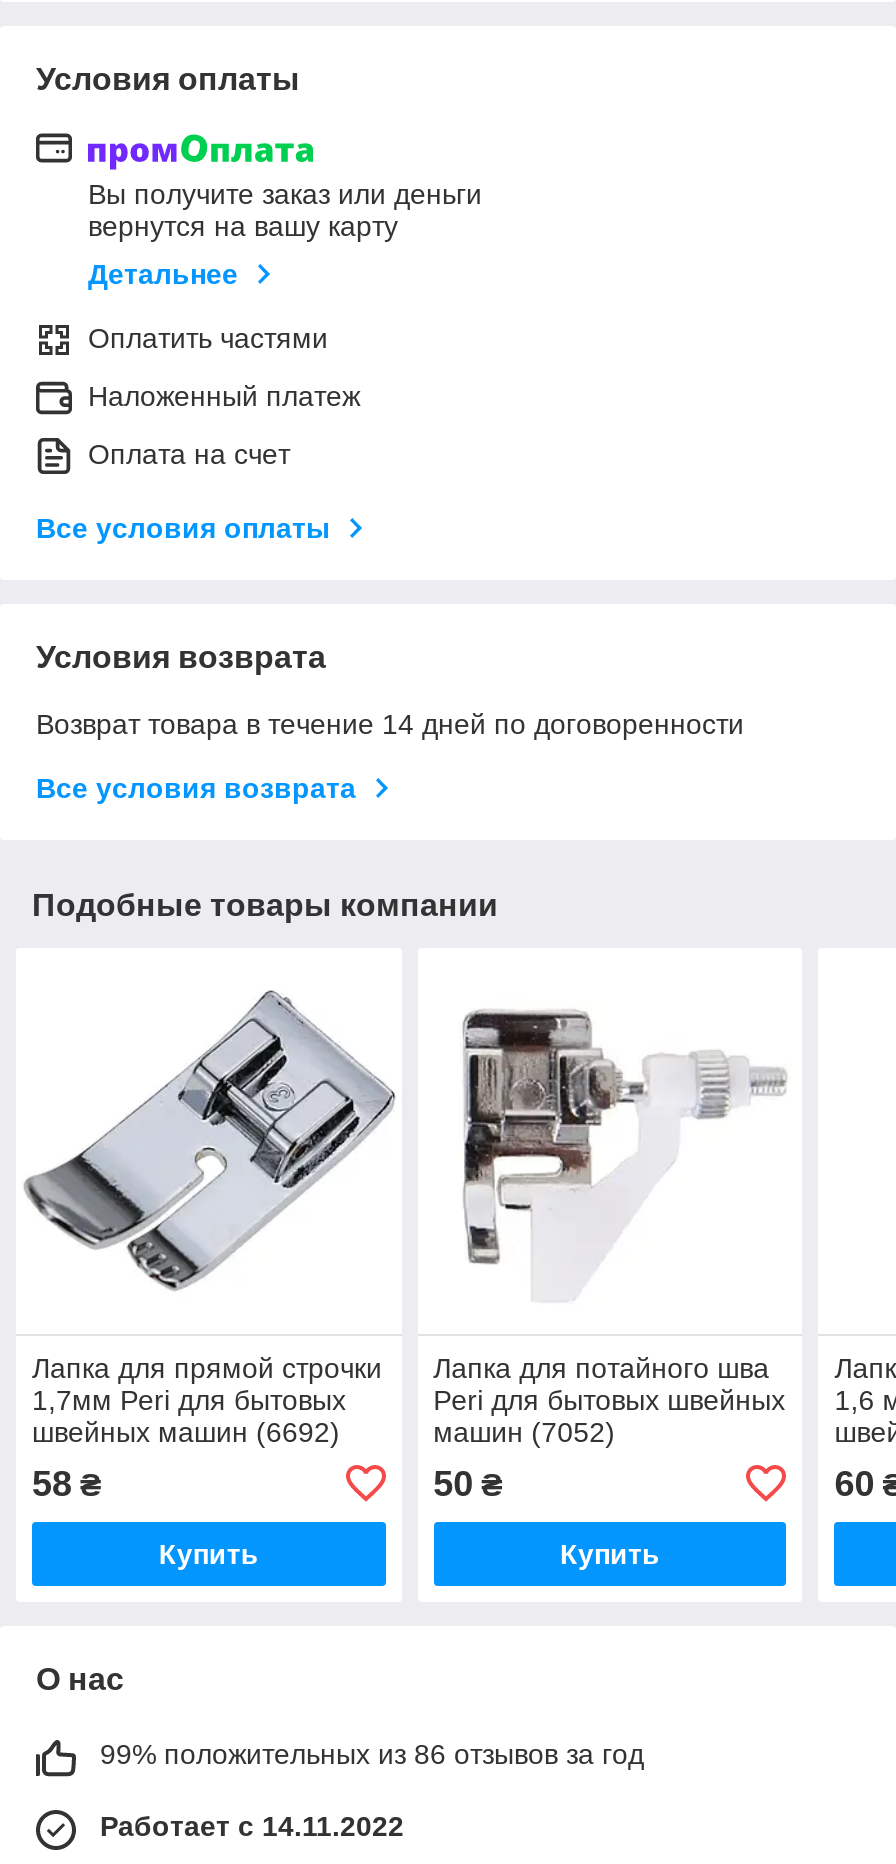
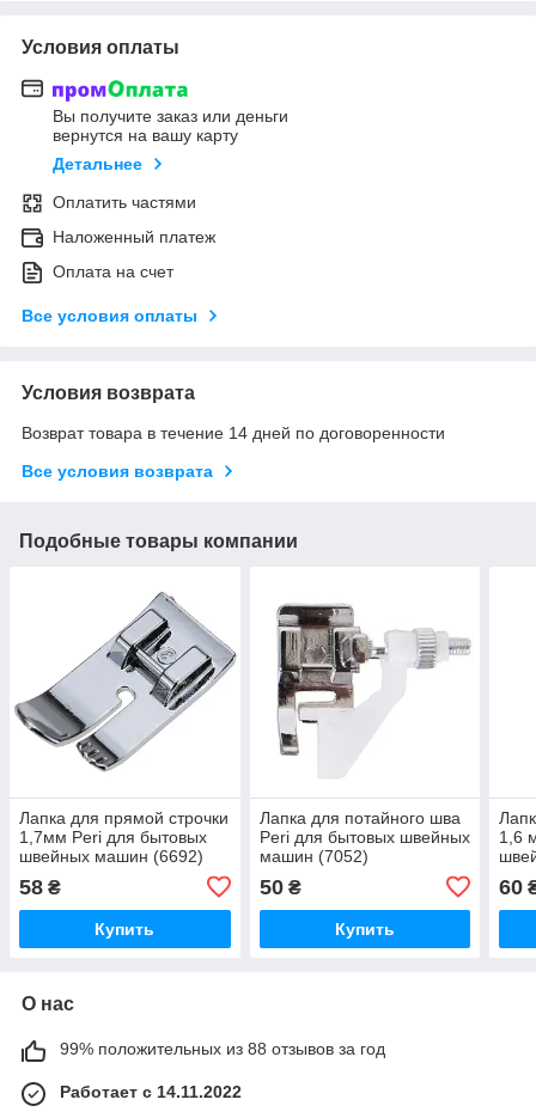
[100,1738,644,1770] 99% положительных из 86 отзывов за год -> [60,1039,385,1058] 99% положительных из 88 отзывов за год

